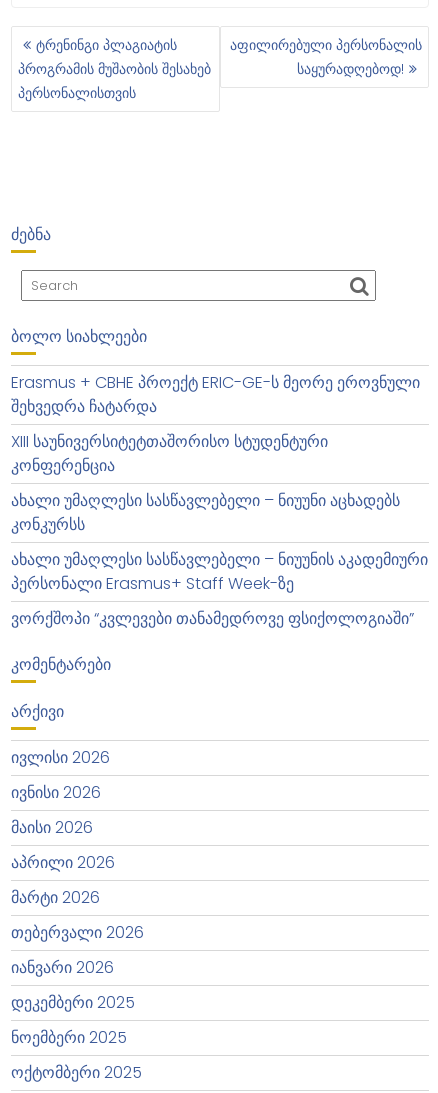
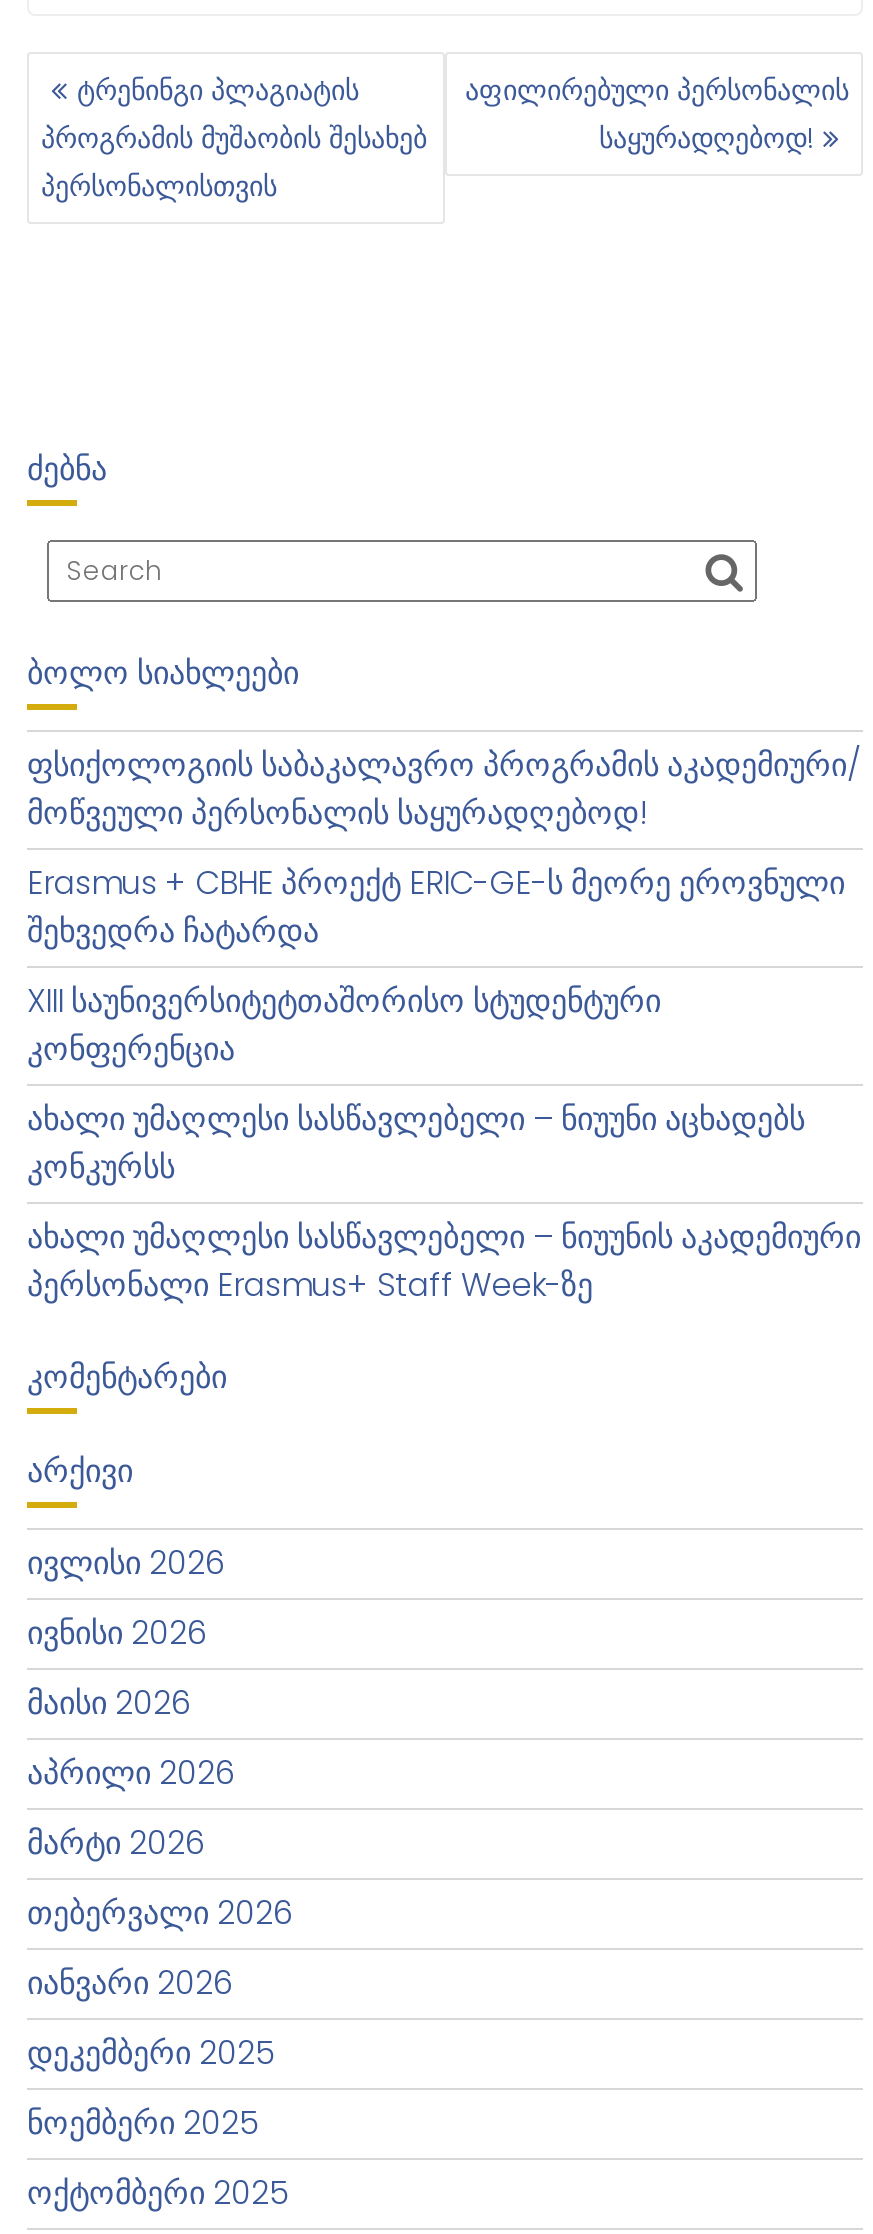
moved [11,371,428,595] -> [27,860,861,1308]: Erasmus + CBHE პროექტ ERIC-GE-ს მეორე ეროვნული | შეხვედრა ჩატარდა | XIII საუნივერსიტეტთაშორისო სტუდენტური | კონფერენცია | ახალი უმაღლესი სასწავლებელი – ნიუუნი აცხადებს | კონკურსს | ახალი უმაღლესი სასწავლებელი – ნიუუნის აკადემიური | პერსონალი Erasmus+ Staff Week-ზე
none -> [27,742,861,836] ფსიქოლოგიის საბაკალავრო პროგრამის აკადემიური/ | მოწვეული პერსონალის საყურადღებოდ!
[11,607,414,630] ვორქშოპი “კვლევები თანამედროვე ფსიქოლოგიაში” -> none

